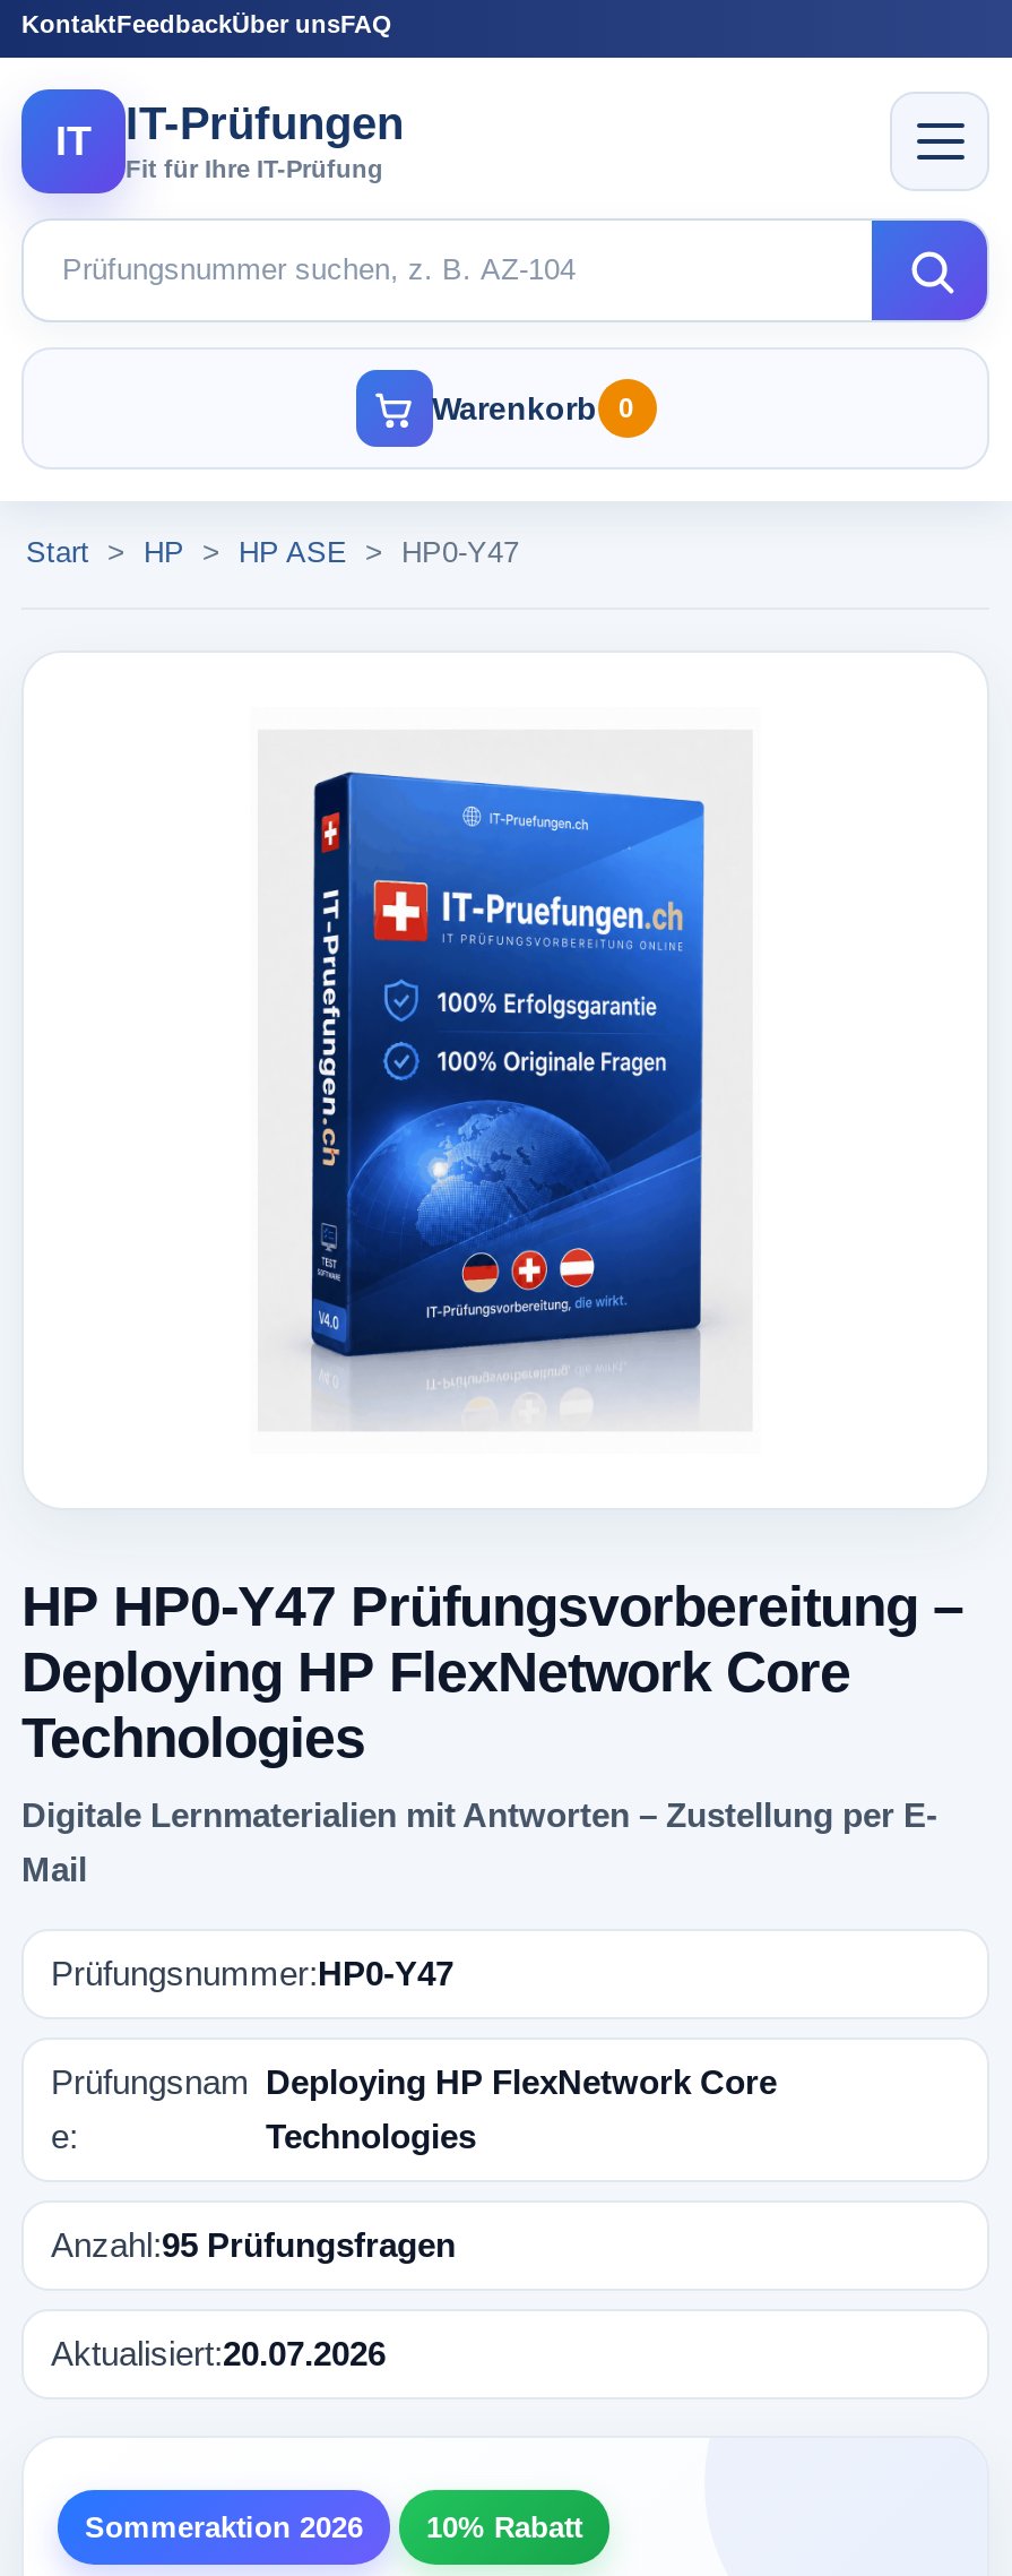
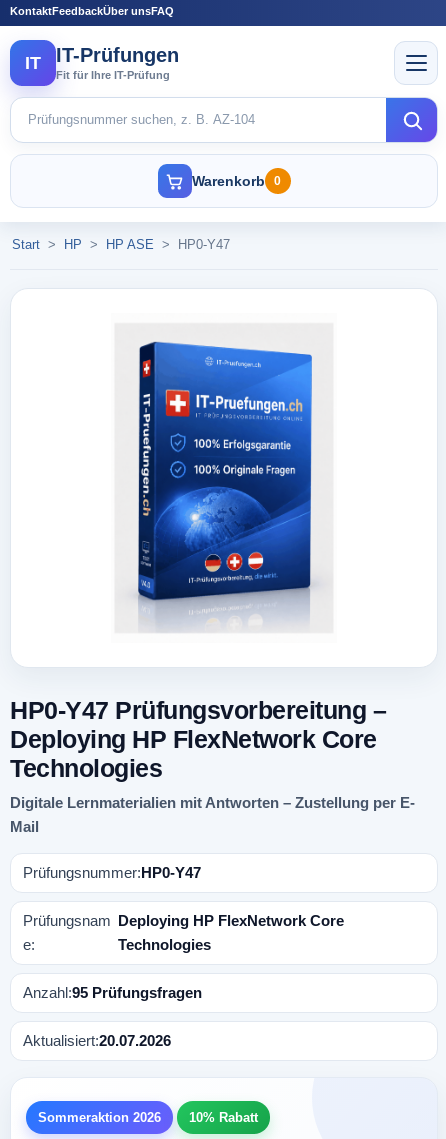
[21,1574,963,1637] HP HP0-Y47 Prüfungsvorbereitung – -> [10,696,386,724] HP0-Y47 Prüfungsvorbereitung –

